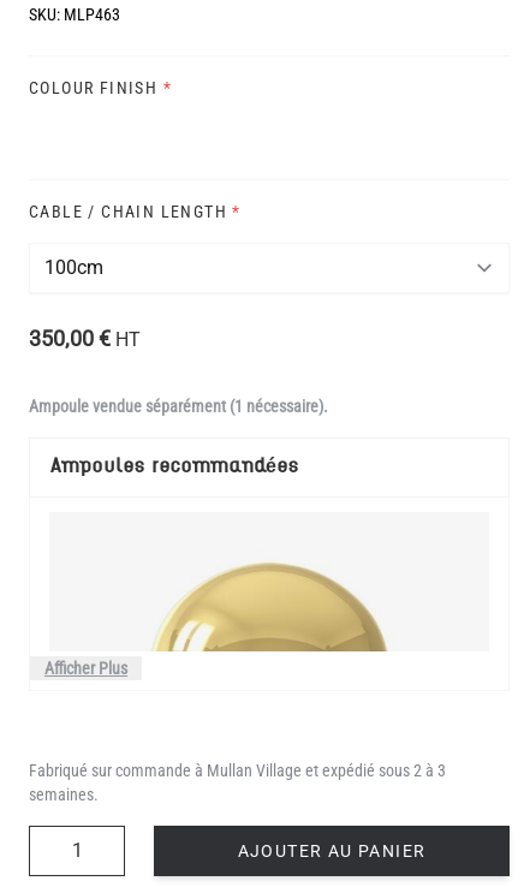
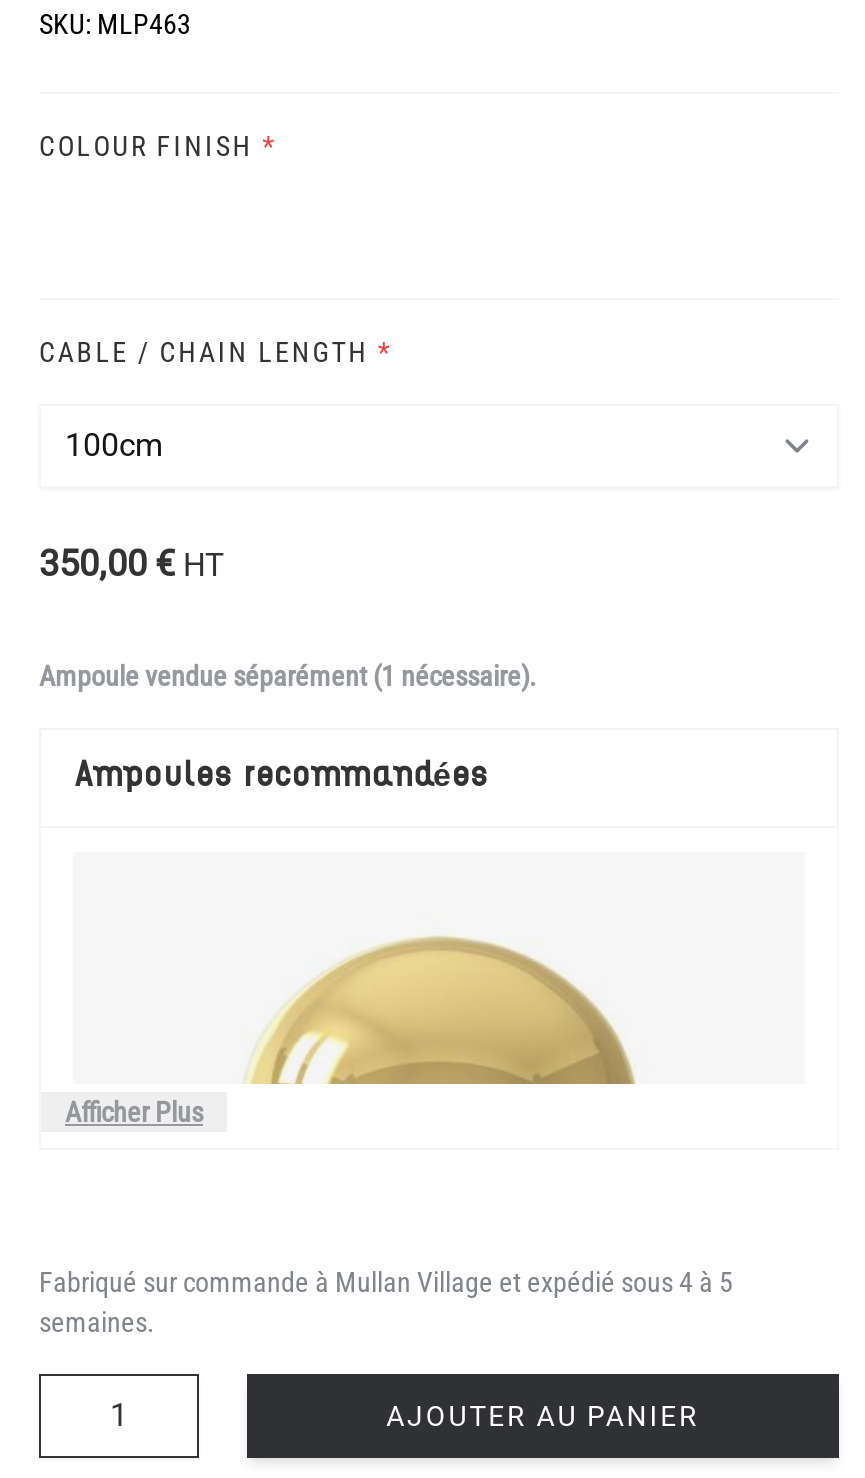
[29,761,446,780] Fabriqué sur commande à Mullan Village et expédié sous 2 à 3 -> [39,1266,733,1298] Fabriqué sur commande à Mullan Village et expédié sous 4 à 5

